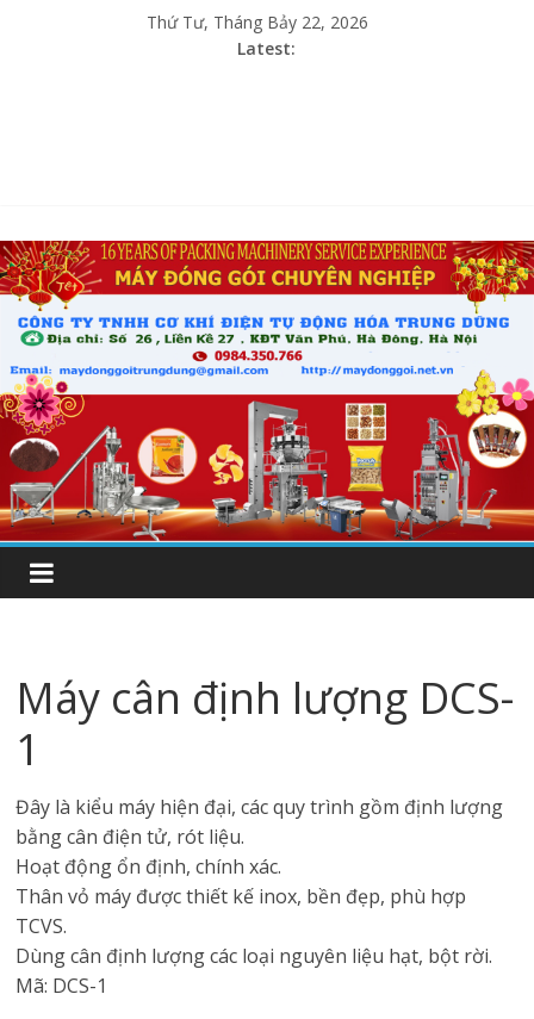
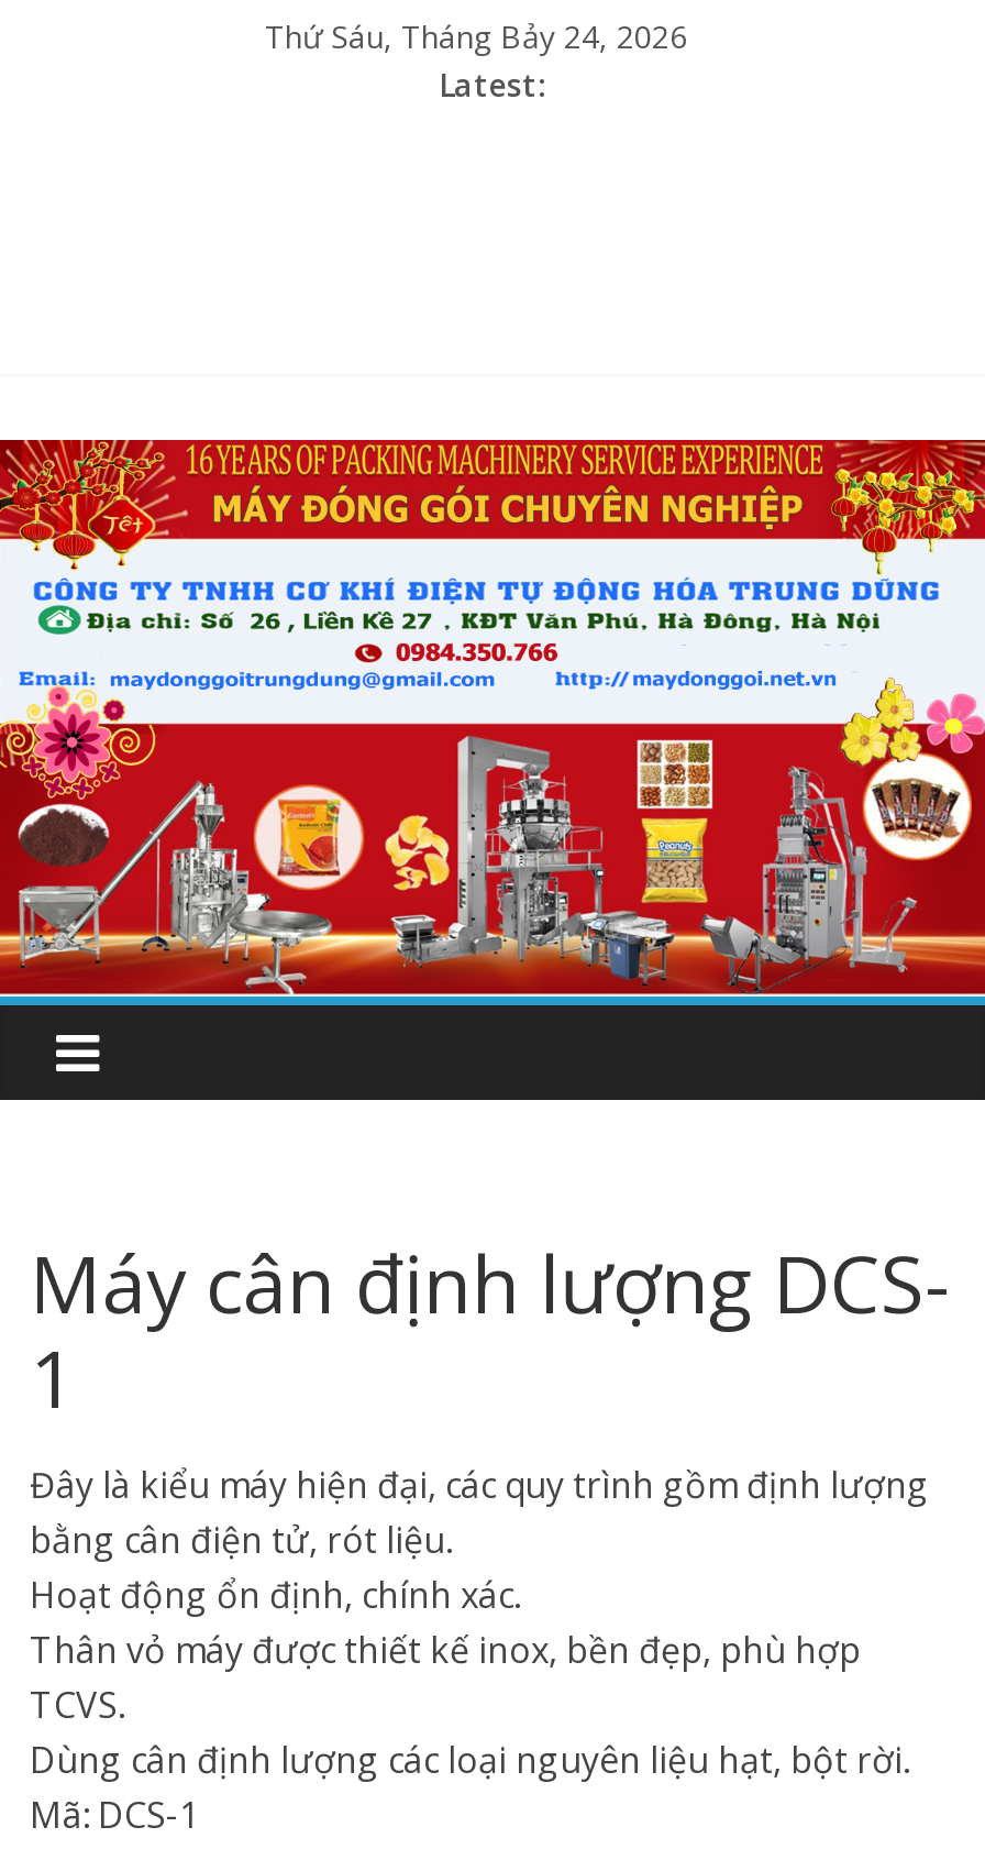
[147,11,369,33] Thứ Tư, Tháng Bảy 22, 2026 -> [265,15,687,57] Thứ Sáu, Tháng Bảy 24, 2026

